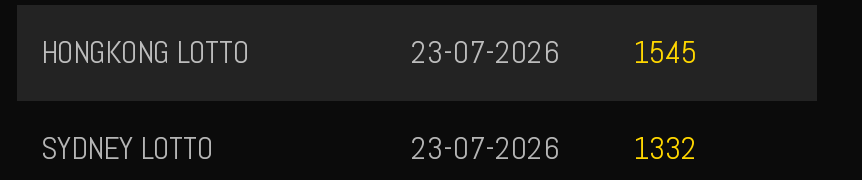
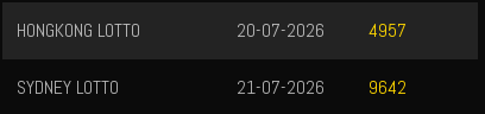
[411,32,559,72] 23-07-2026 -> [237,18,325,42] 20-07-2026
[633,33,697,73] 1545 -> [369,19,407,43] 4957
[411,128,559,168] 23-07-2026 -> [237,75,325,99] 21-07-2026
[633,129,697,169] 1332 -> [369,76,407,100] 9642

